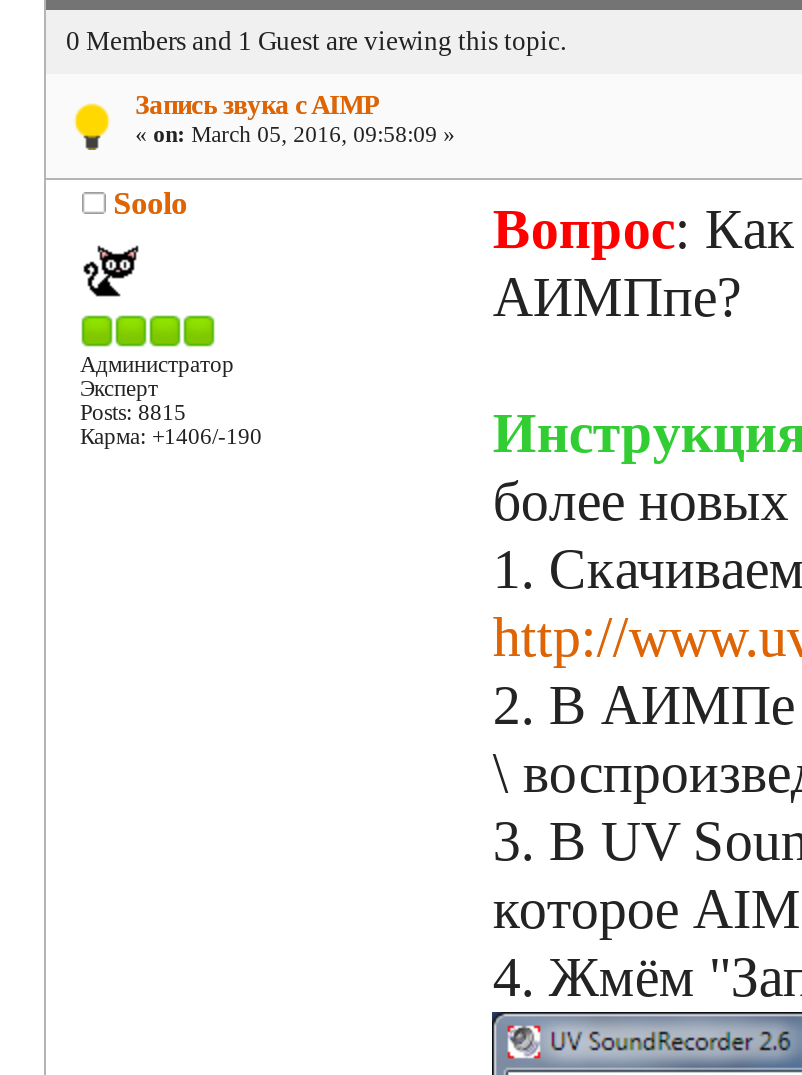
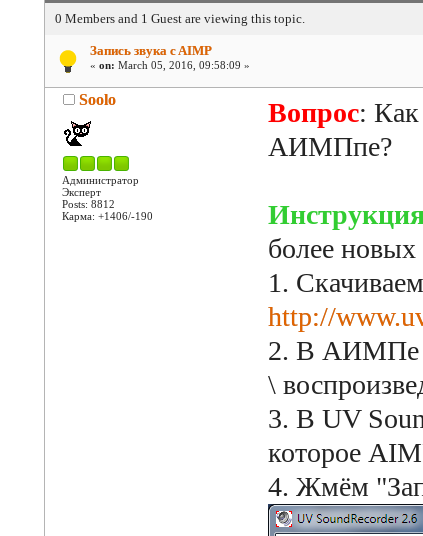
[80,400,186,424] Posts: 8815 -> [62,198,115,210] Posts: 8812

